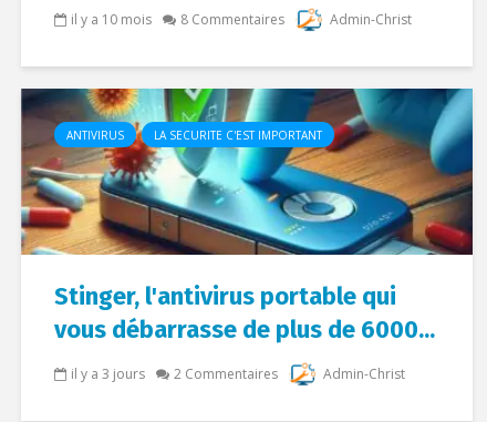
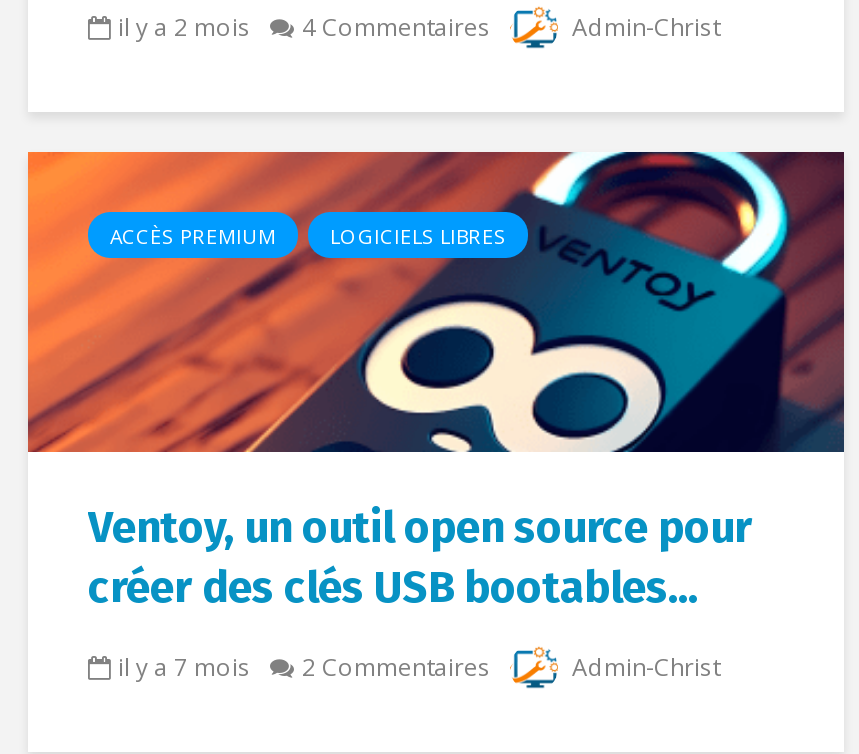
[71,10,284,29] il y a 10 mois | 8 Commentaires -> [118,10,490,44] il y a 2 mois | 4 Commentaires
[20,88,474,256] [image] | ANTIVIRUS | LA SECURITE C'EST IMPORTANT -> [26,150,846,454] [image] | ACCÈS PREMIUM | LOGICIELS LIBRES
[54,281,435,344] Stinger, l'antivirus portable qui | vous débarrasse de plus de 6000... -> [88,500,752,614] Ventoy, un outil open source pour | créer des clés USB bootables...
[71,364,278,383] il y a 3 jours 2 Commentaires -> [118,650,490,684] il y a 7 mois 2 Commentaires

